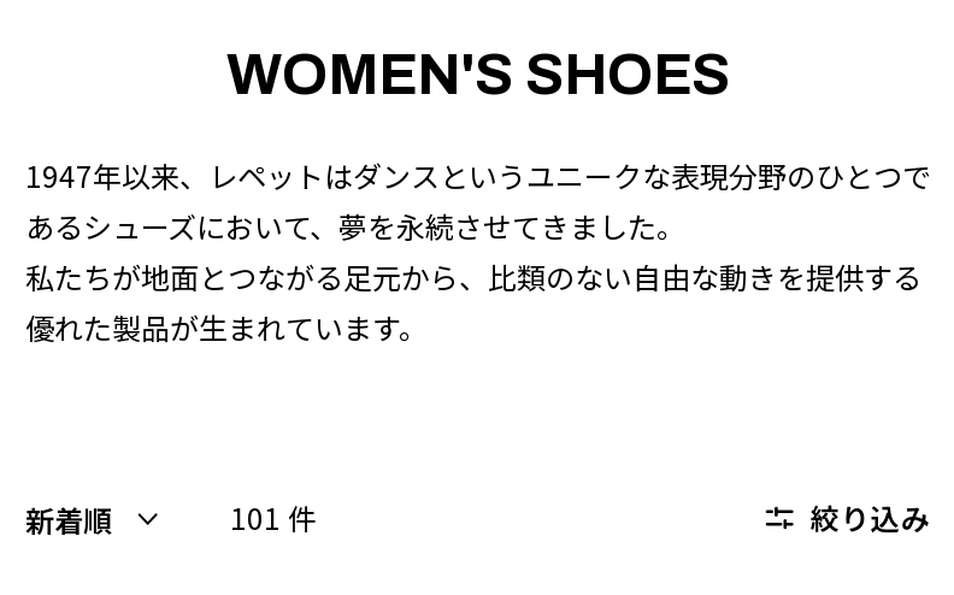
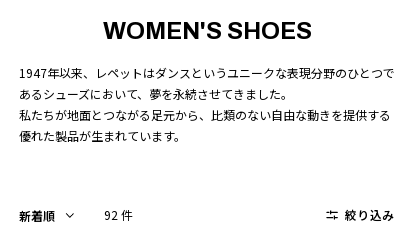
[230,496,317,537] 101 件 -> [104,206,133,223] 92 件

